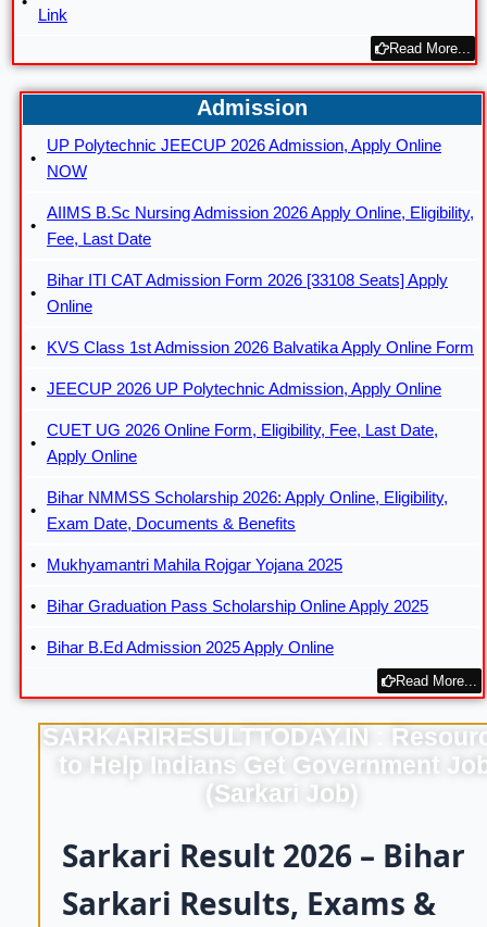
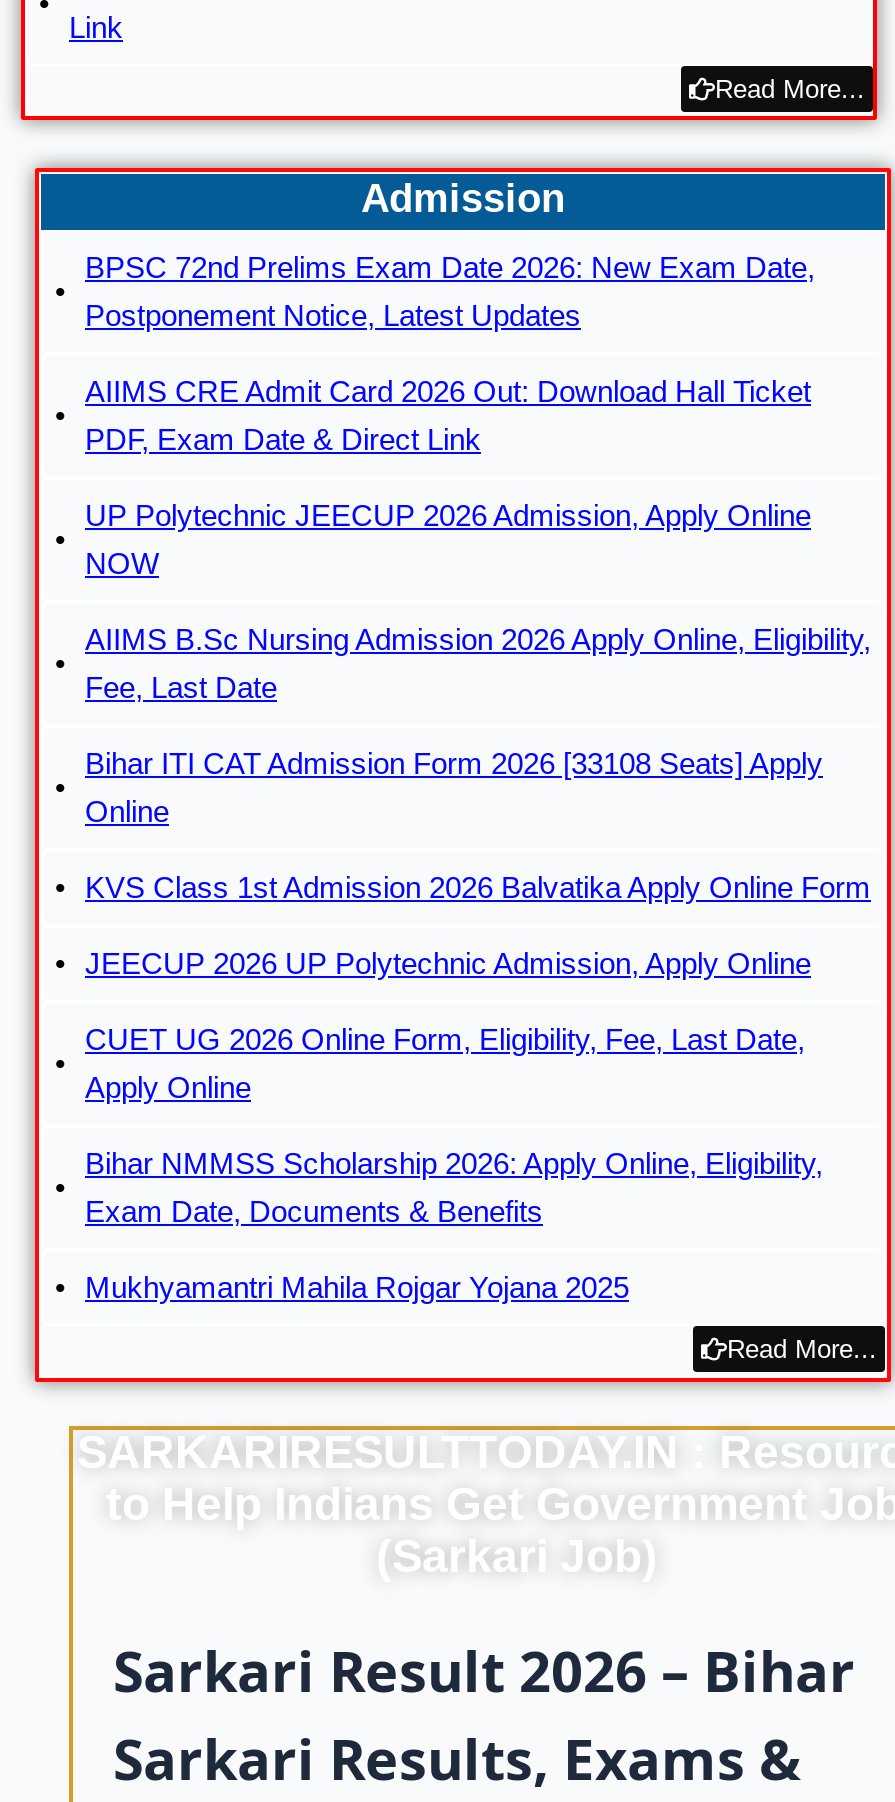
none -> [85,250,815,456] BPSC 72nd Prelims Exam Date 2026: New Exam Date, | Postponement Notice, Latest Updates | AIIMS CRE Admit Card 2026 Out: Download Hall Ticket | PDF, Exam Date & Direct Link
moved [47,136,474,574] -> [85,498,871,1304]: UP Polytechnic JEECUP 2026 Admission, Apply Online | NOW | AIIMS B.Sc Nursing Admission 2026 Apply Online, Eligibility, | ... | Exam Date, Documents & Benefits | Mukhyamantri Mahila Rojgar Yojana 2025
[47,597,428,656] Bihar Graduation Pass Scholarship Online Apply 2025 | Bihar B.Ed Admission 2025 Apply Online -> none

